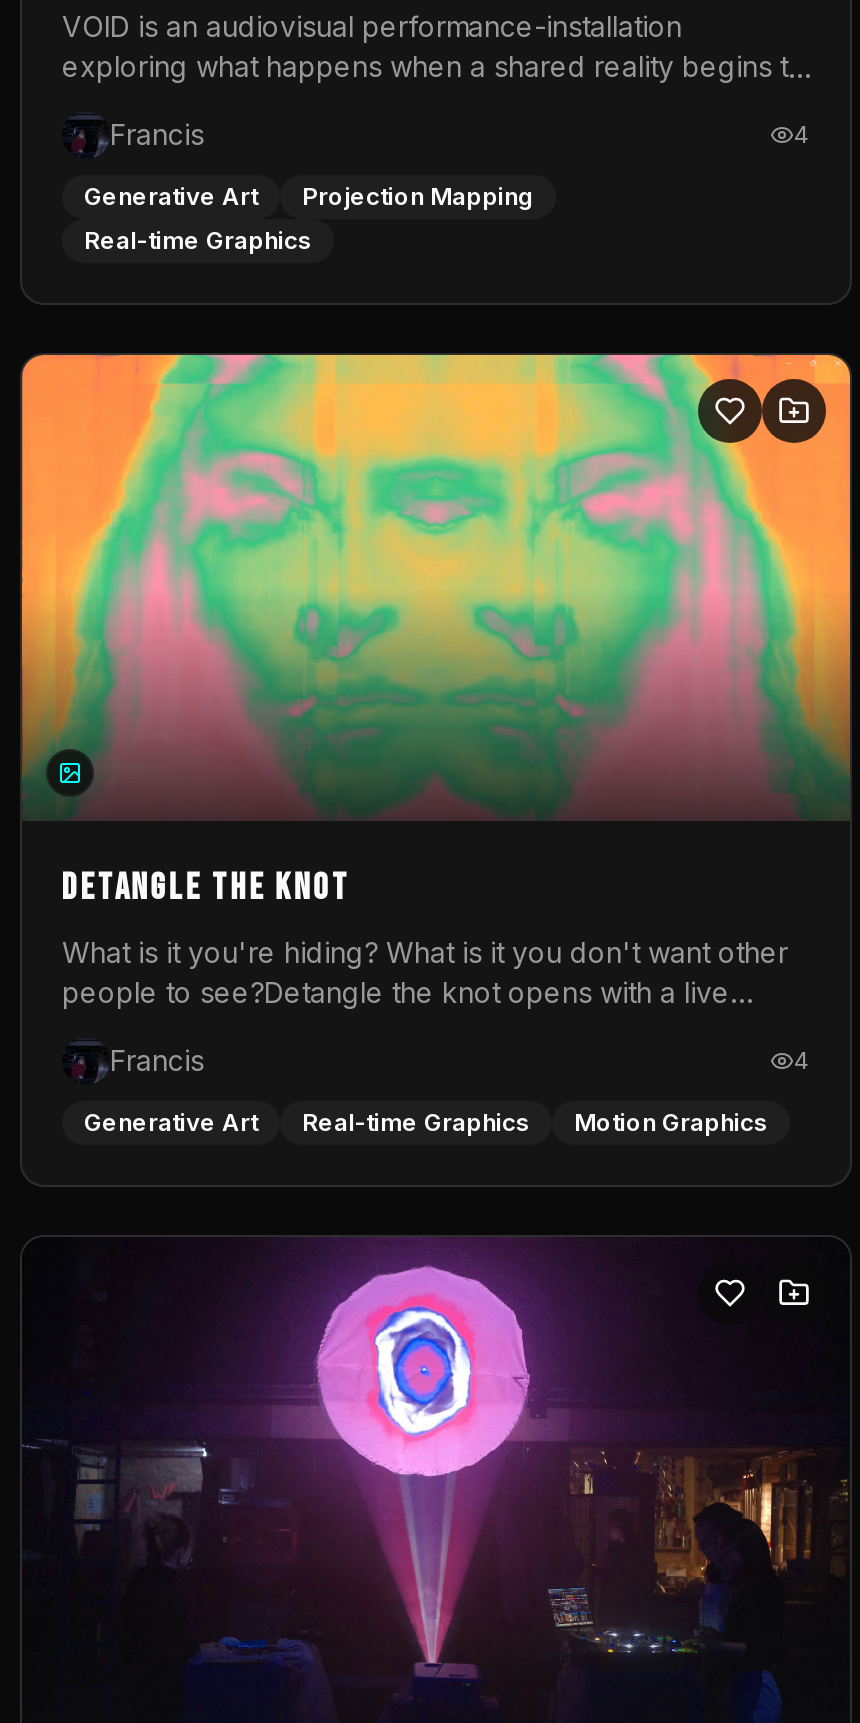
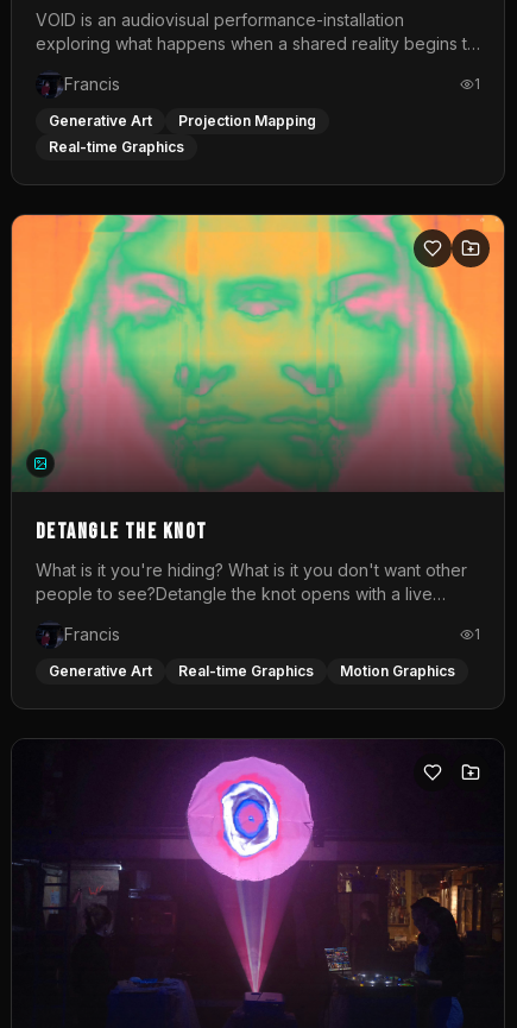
[794,119,810,149] 4 -> [474,75,480,93] 1
[794,1045,810,1075] 4 -> [474,625,480,643] 1

